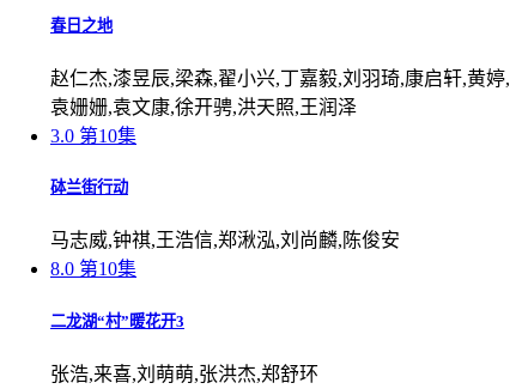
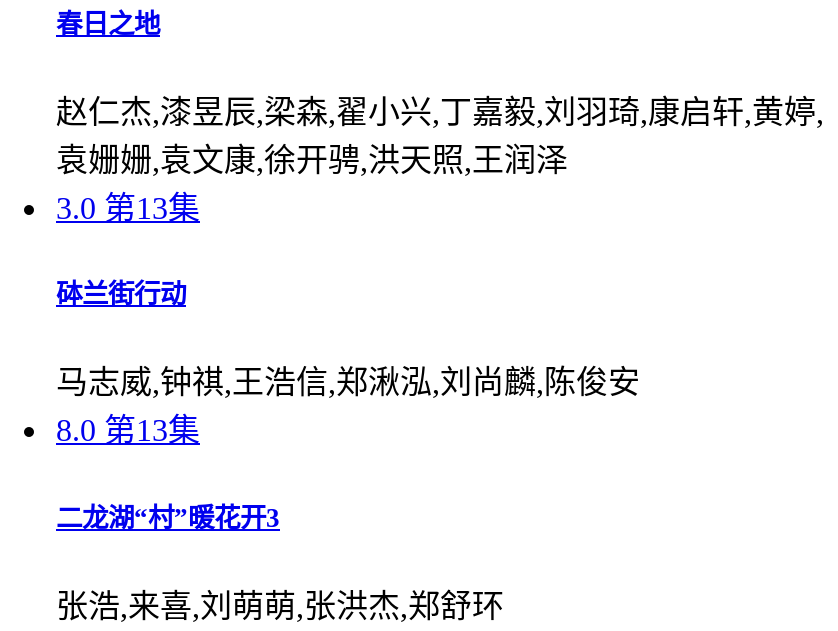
[50,126,136,146] 3.0 第10集 -> [56,191,200,225] 3.0 第13集
[50,259,136,279] 8.0 第10集 -> [56,414,200,448] 8.0 第13集

